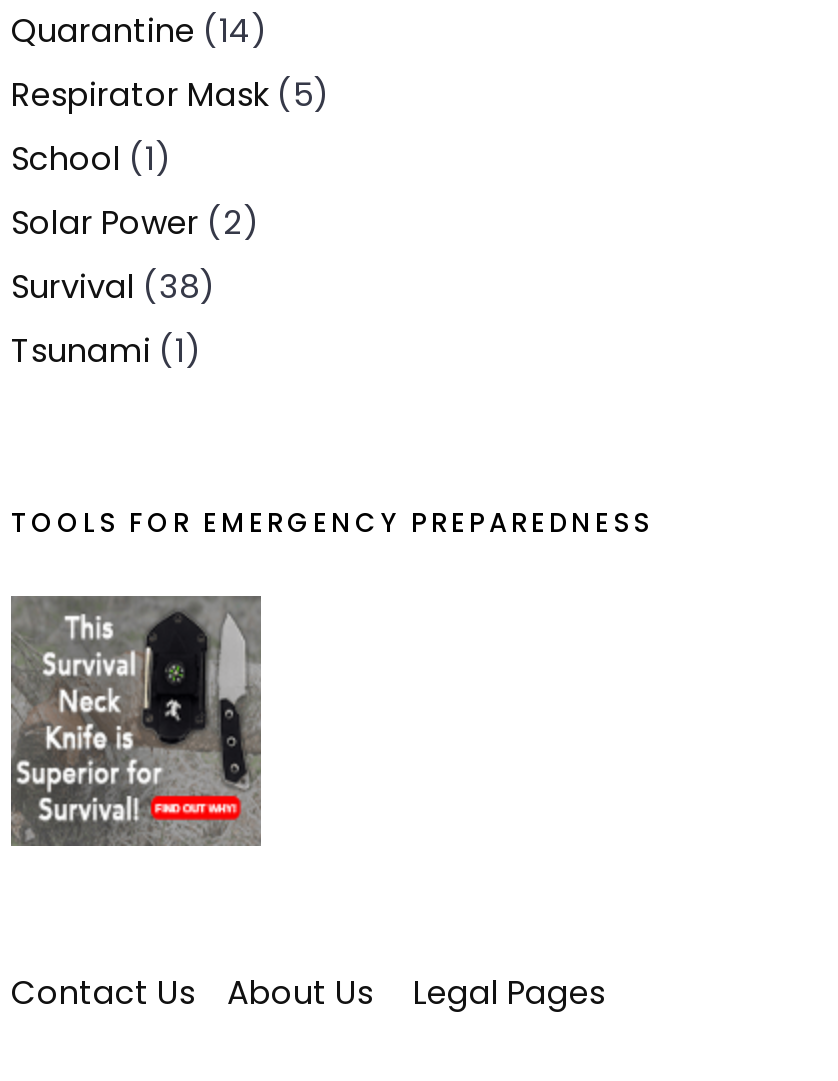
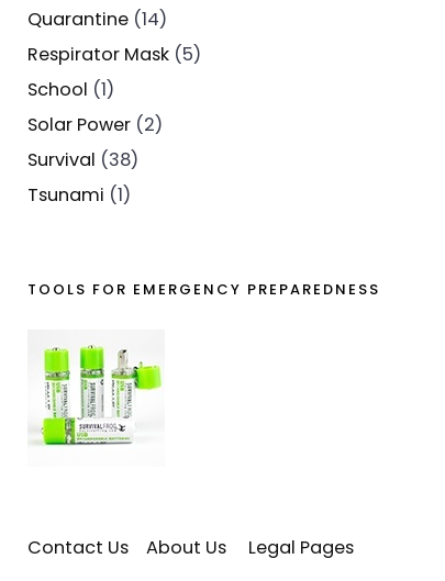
[9,594,263,848] [image] -> [27,329,165,467] [image]

